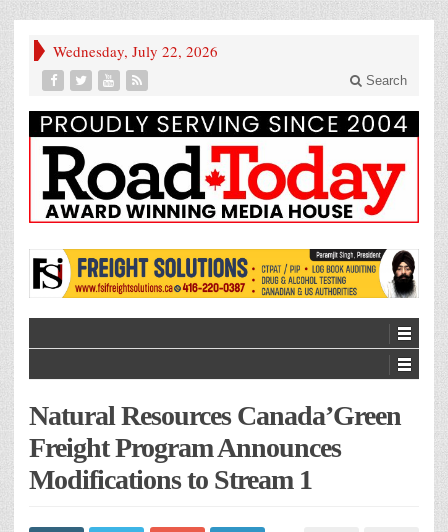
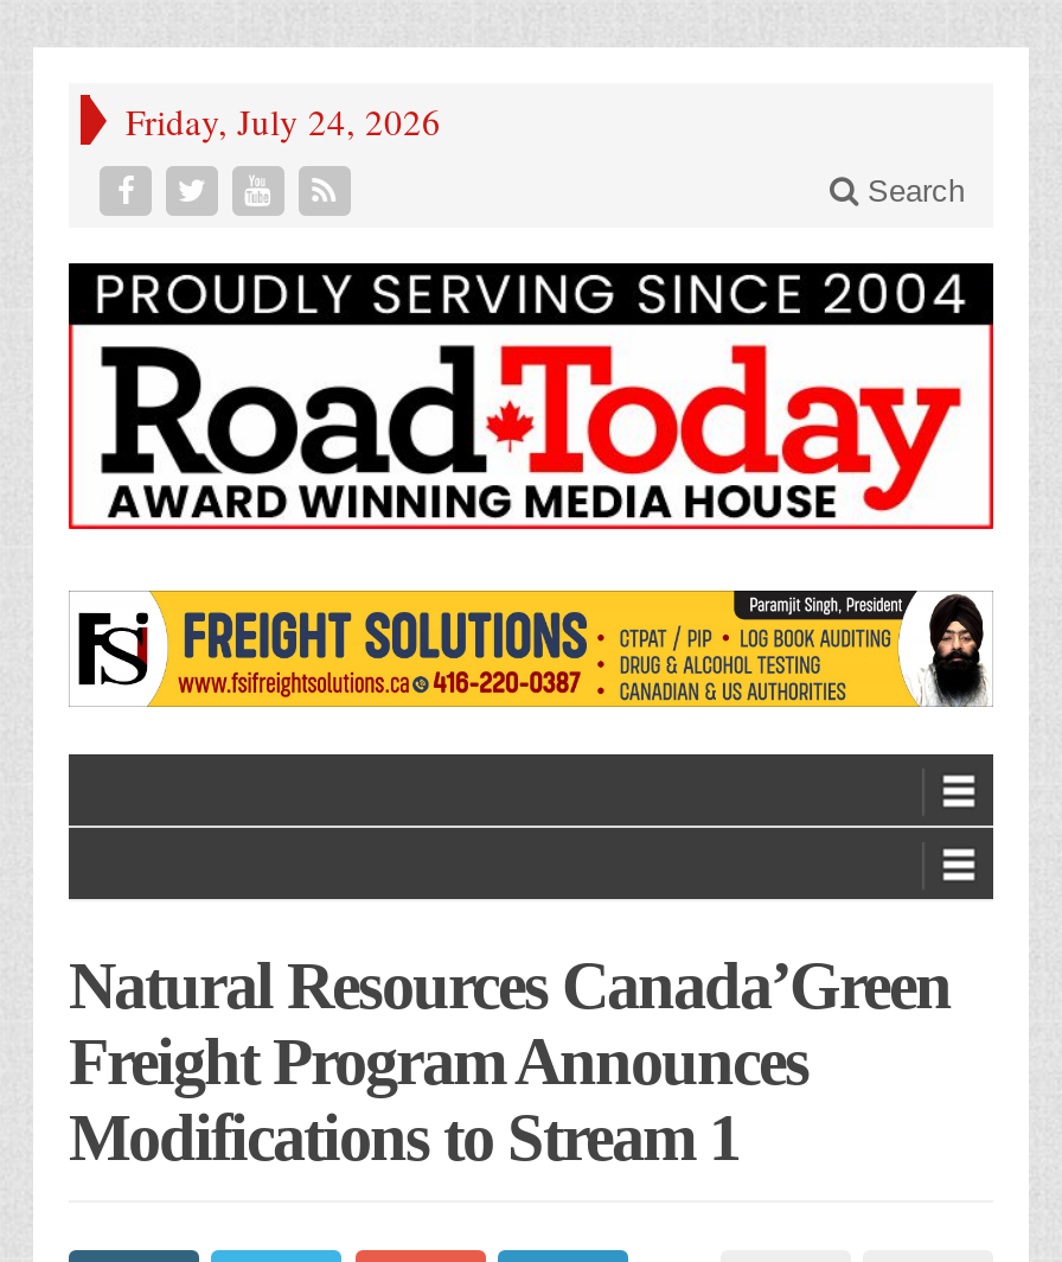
[53,41,218,61] Wednesday, July 22, 2026 -> [126,97,441,145] Friday, July 24, 2026

